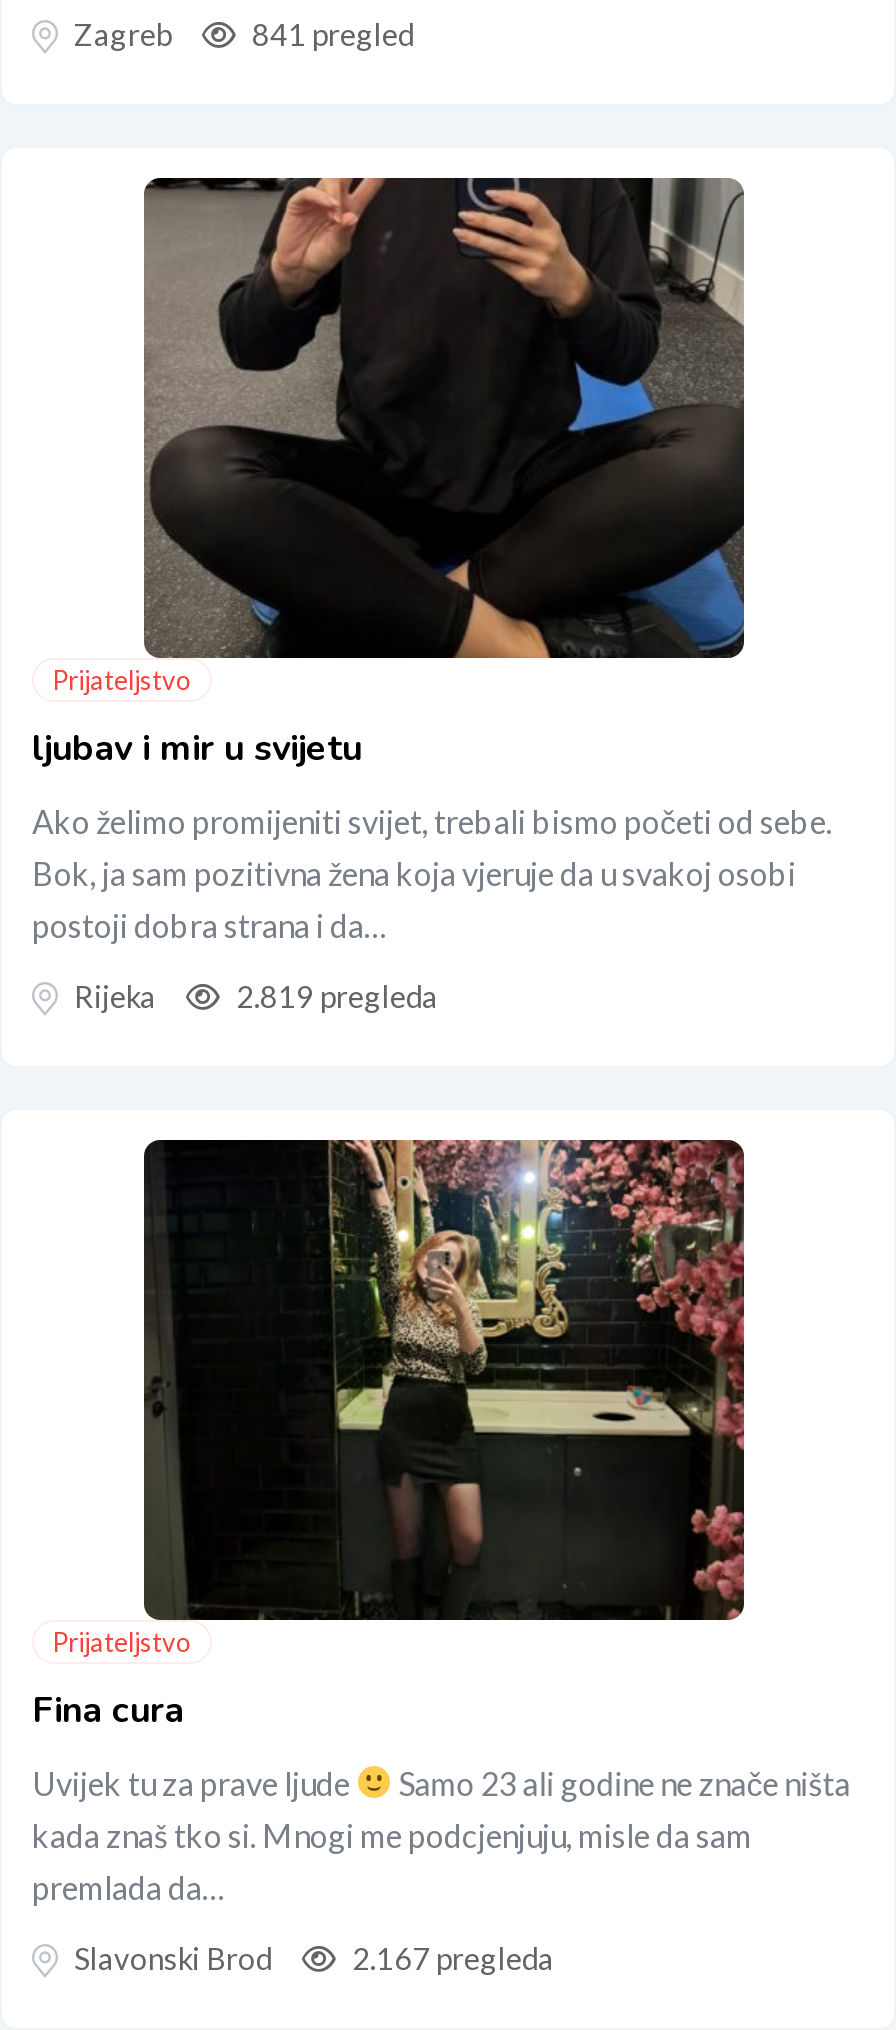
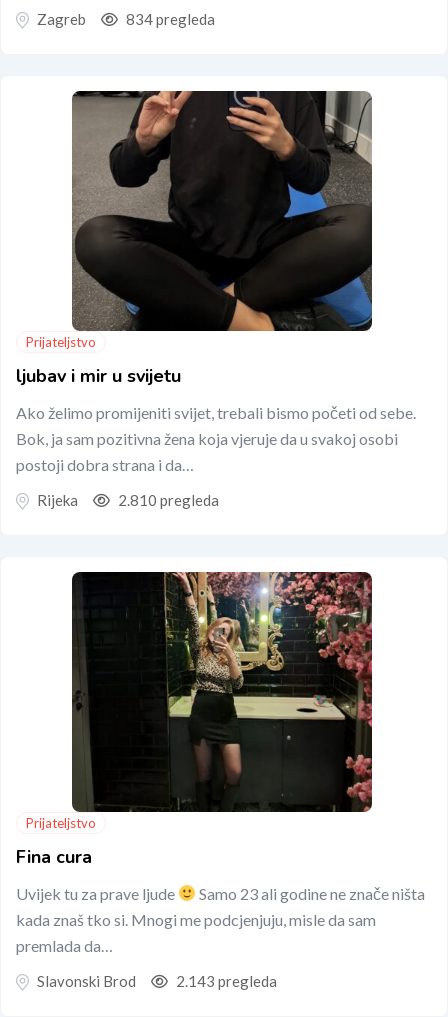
[246,15,414,51] 841 pregled -> [123,9,215,27] 834 pregleda
[230,977,438,1013] 2.819 pregleda -> [115,490,219,508] 2.810 pregleda
[346,1939,554,1975] 2.167 pregleda -> [173,971,277,989] 2.143 pregleda

